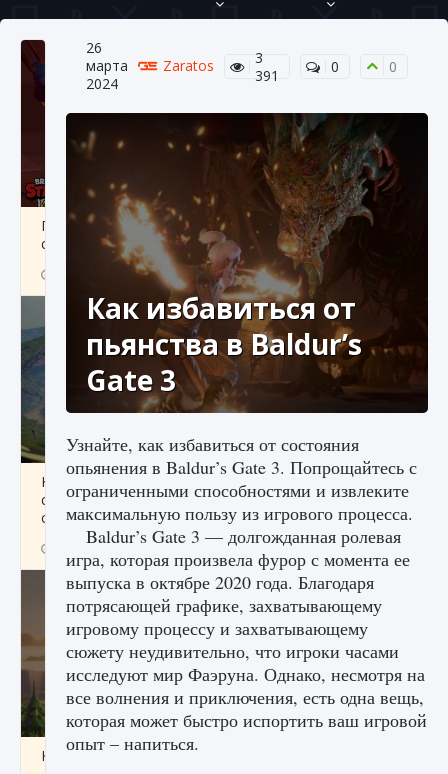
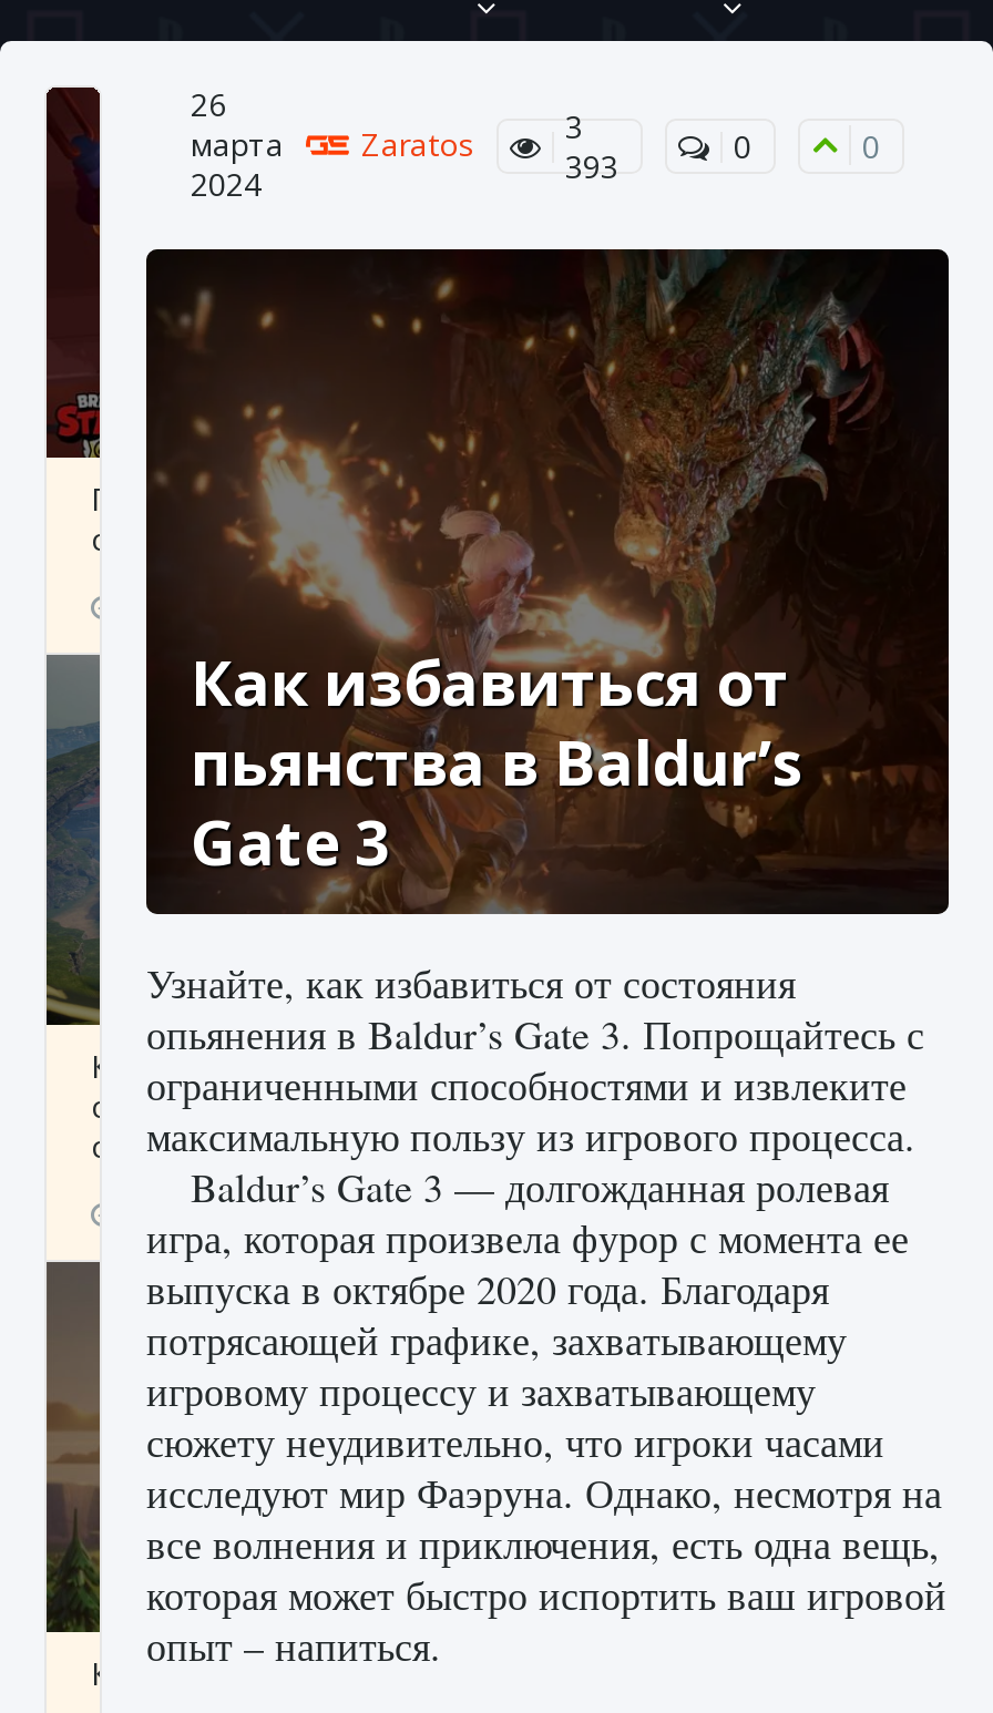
[255,65,279,84] 391 -> [565,144,618,186] 393

